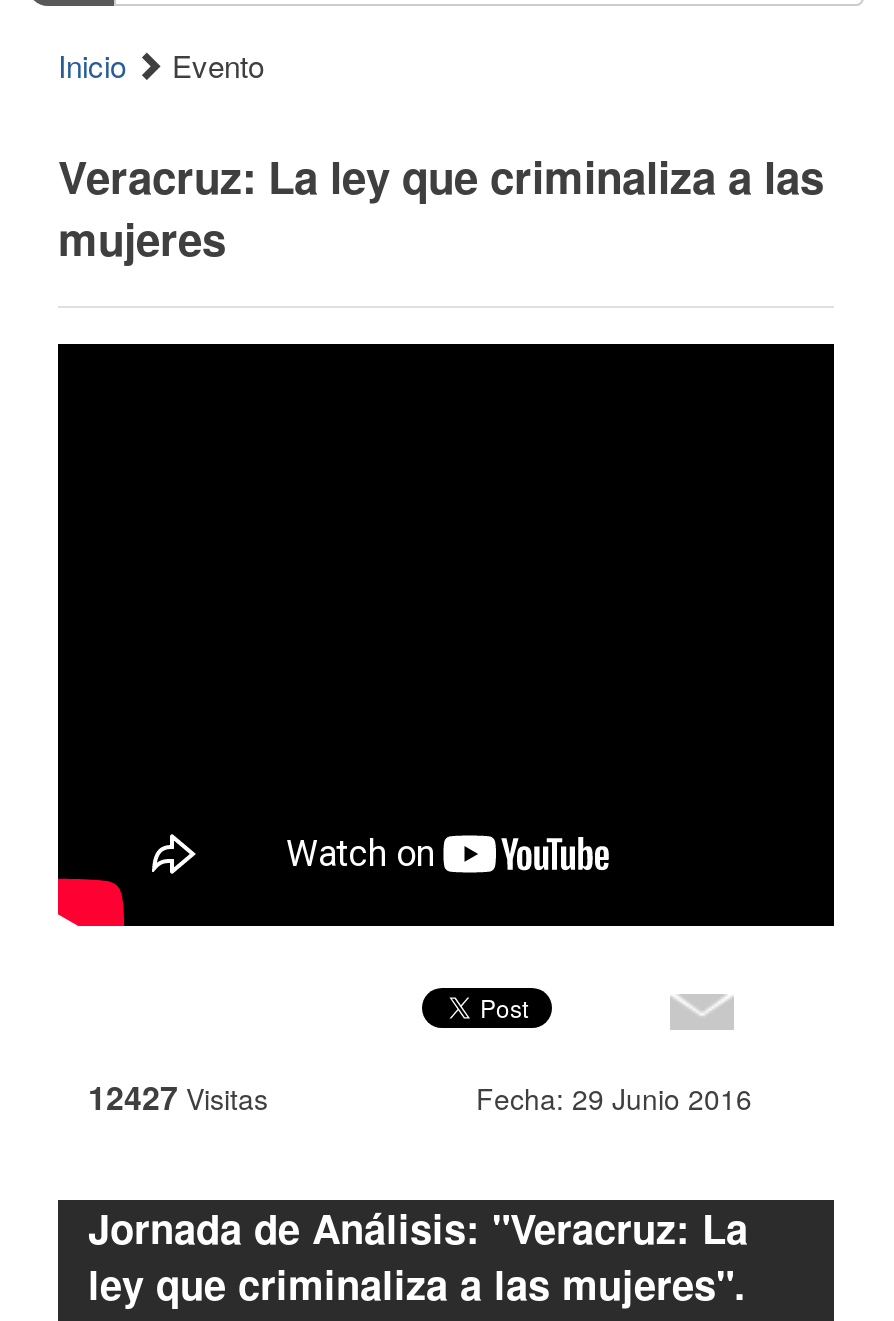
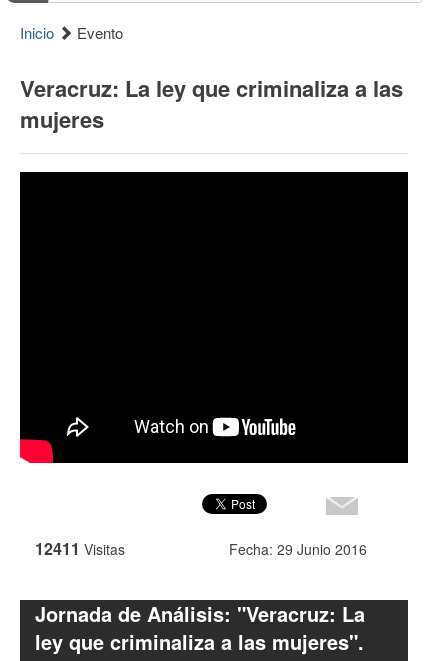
[88,1074,268,1120] 12427 Visitas -> [35,537,125,560] 12411 Visitas

